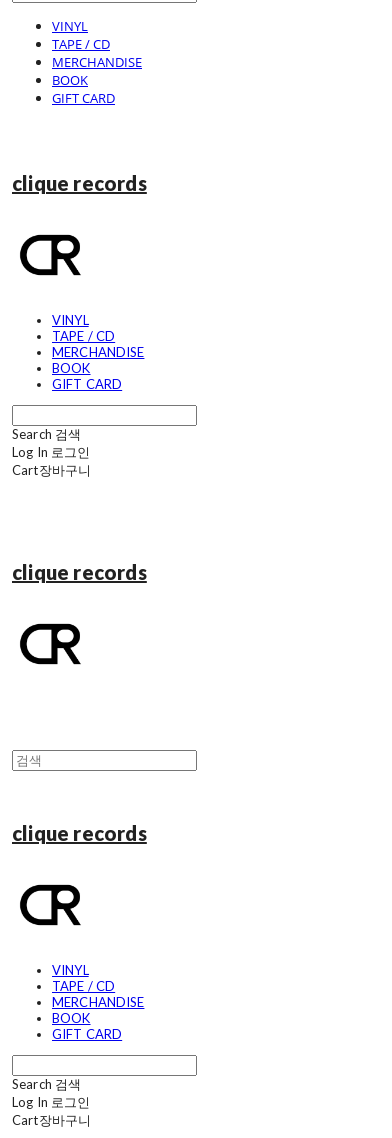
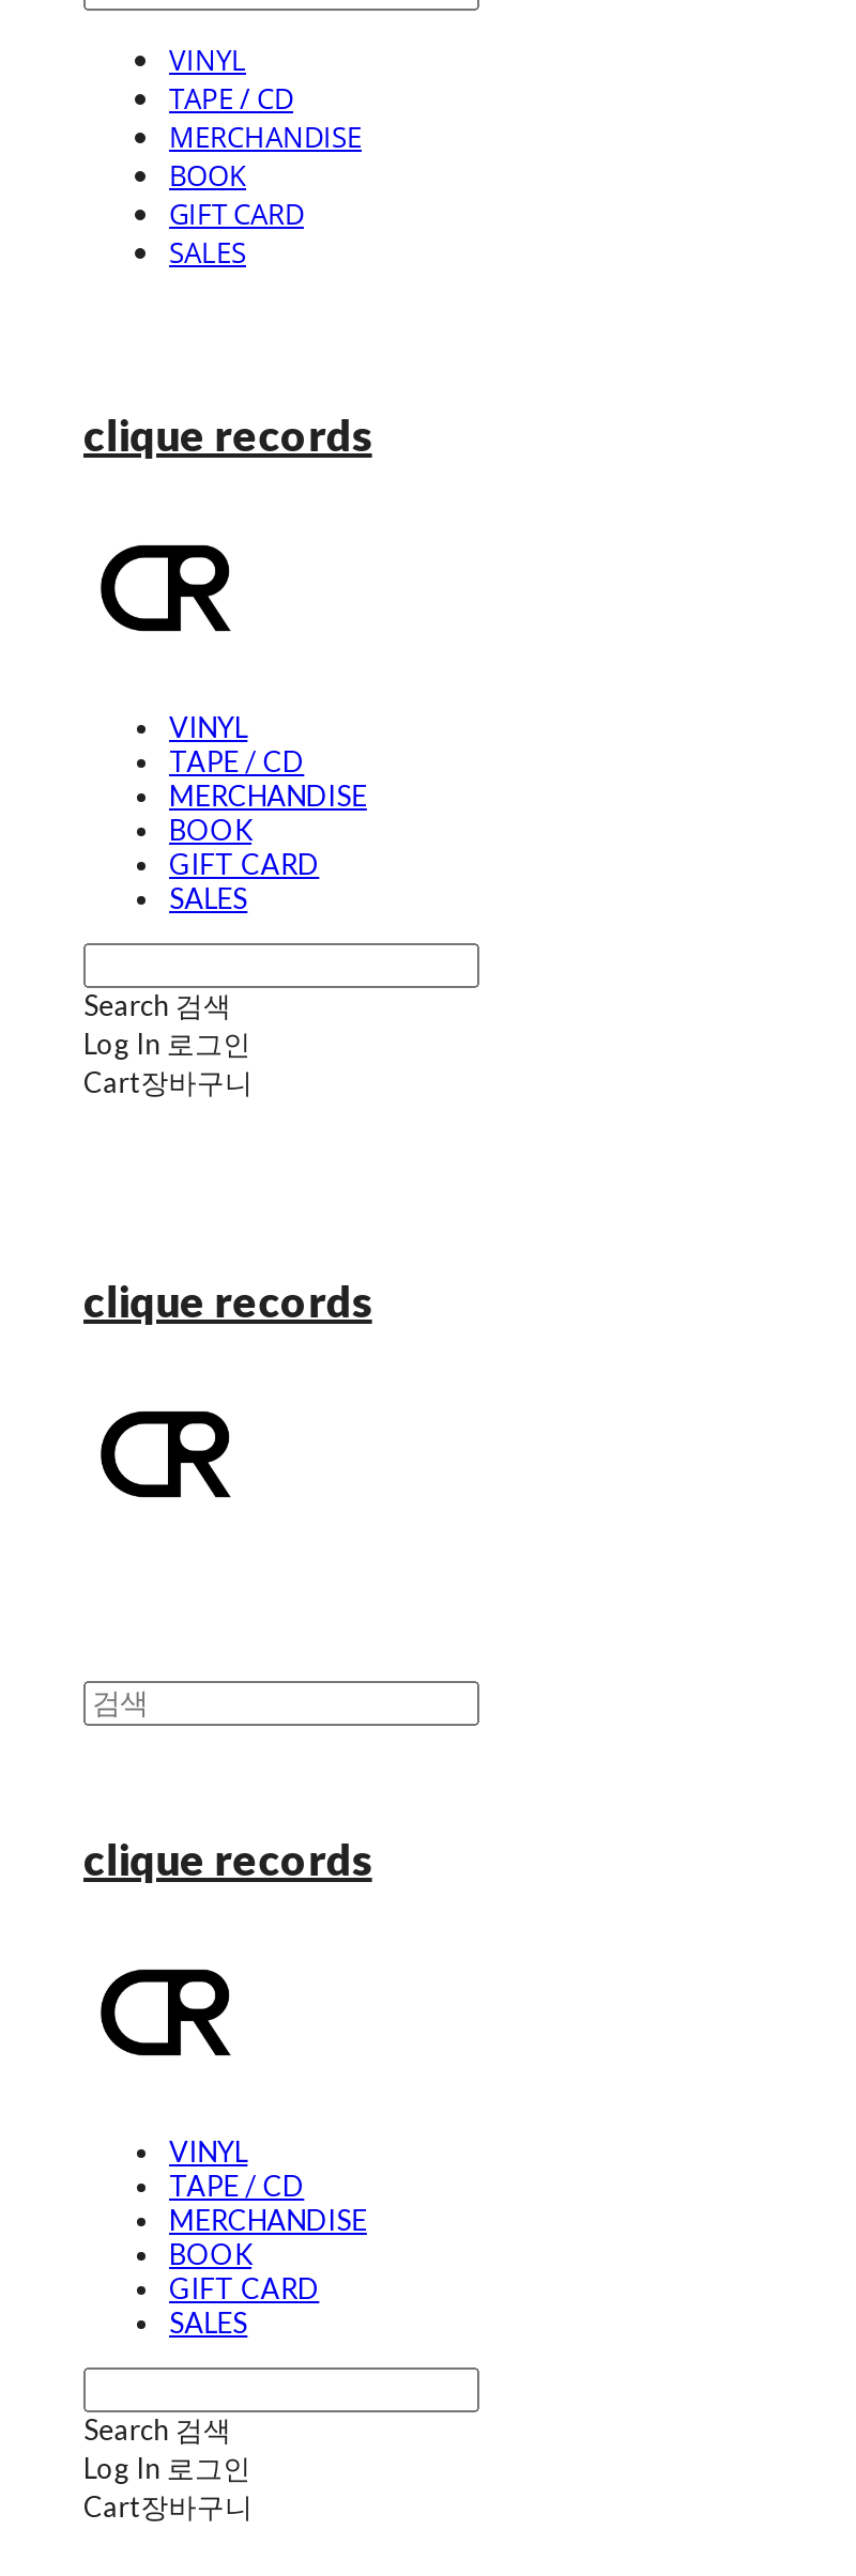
none -> [169,233,246,272] SALES
none -> [169,881,248,915] SALES
none -> [169,2305,248,2340] SALES

